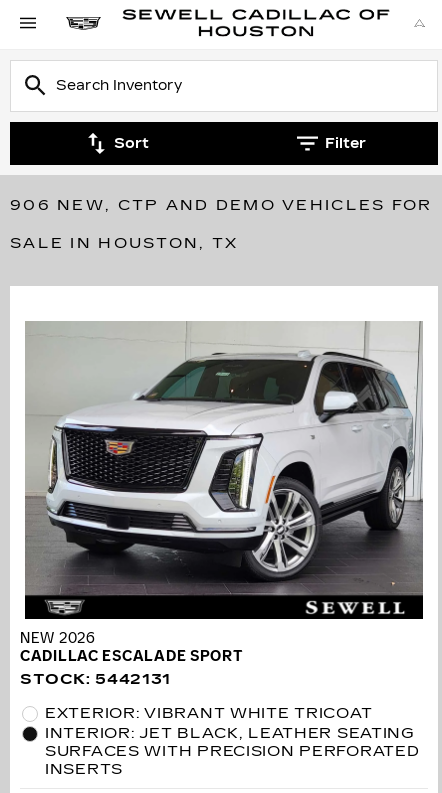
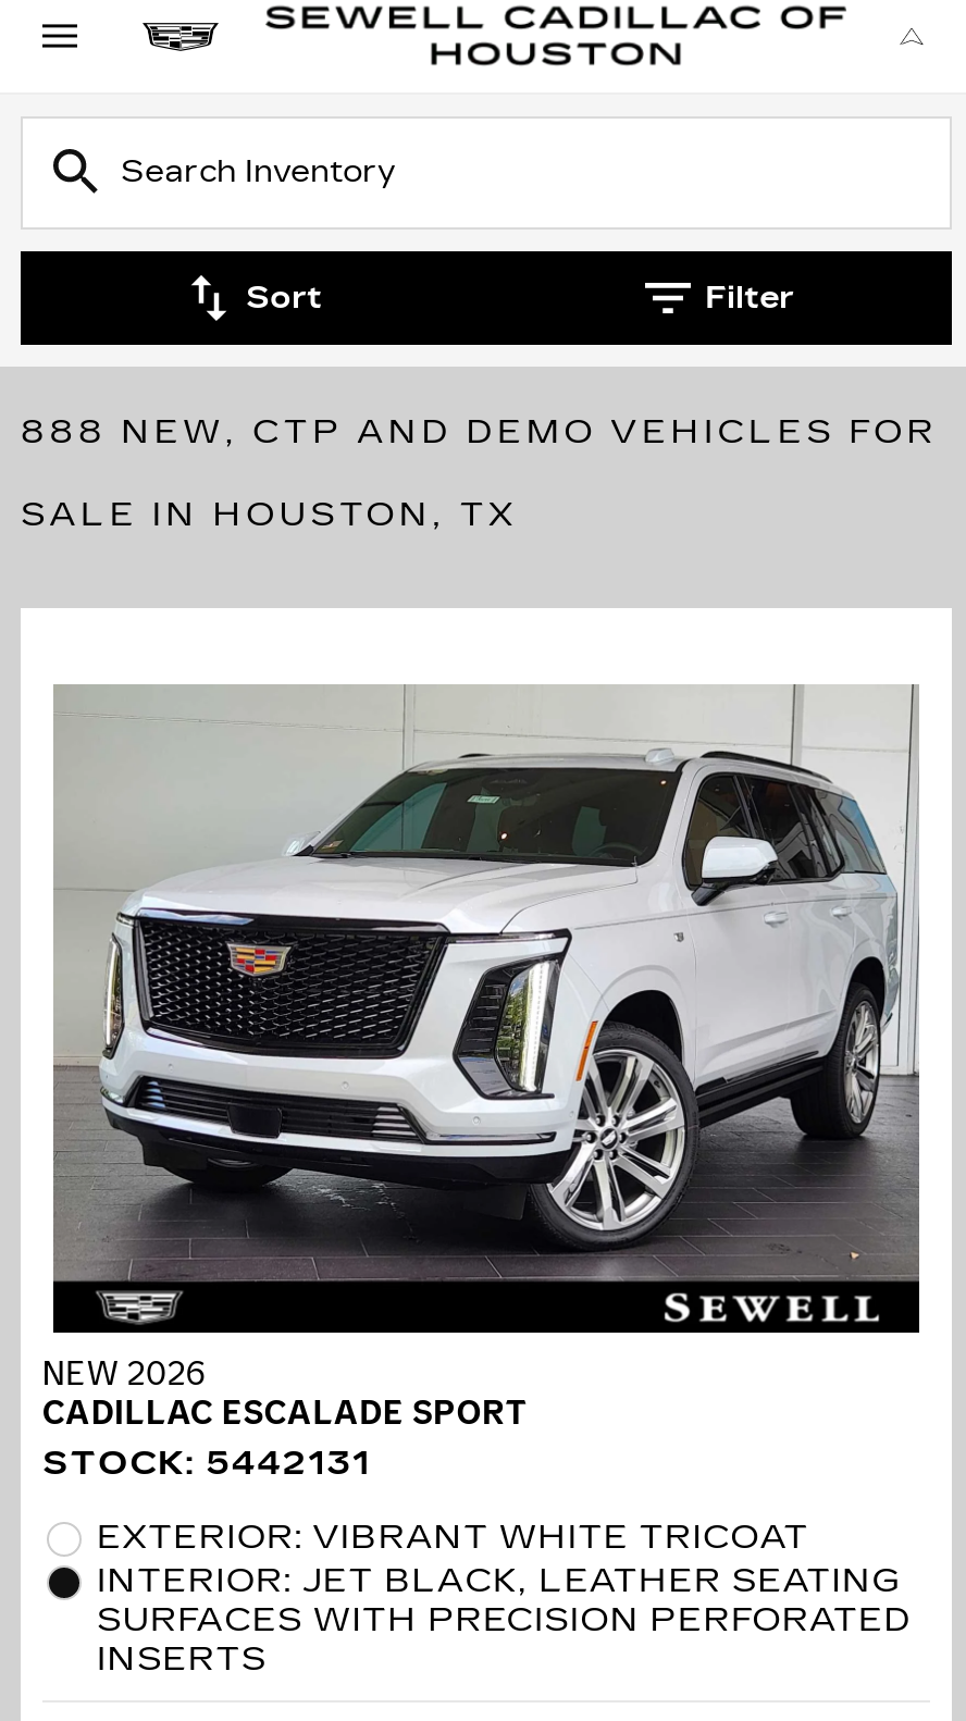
[10,196,432,214] 906 NEW, CTP AND DEMO VEHICLES FOR -> [21,412,938,451] 888 NEW, CTP AND DEMO VEHICLES FOR

